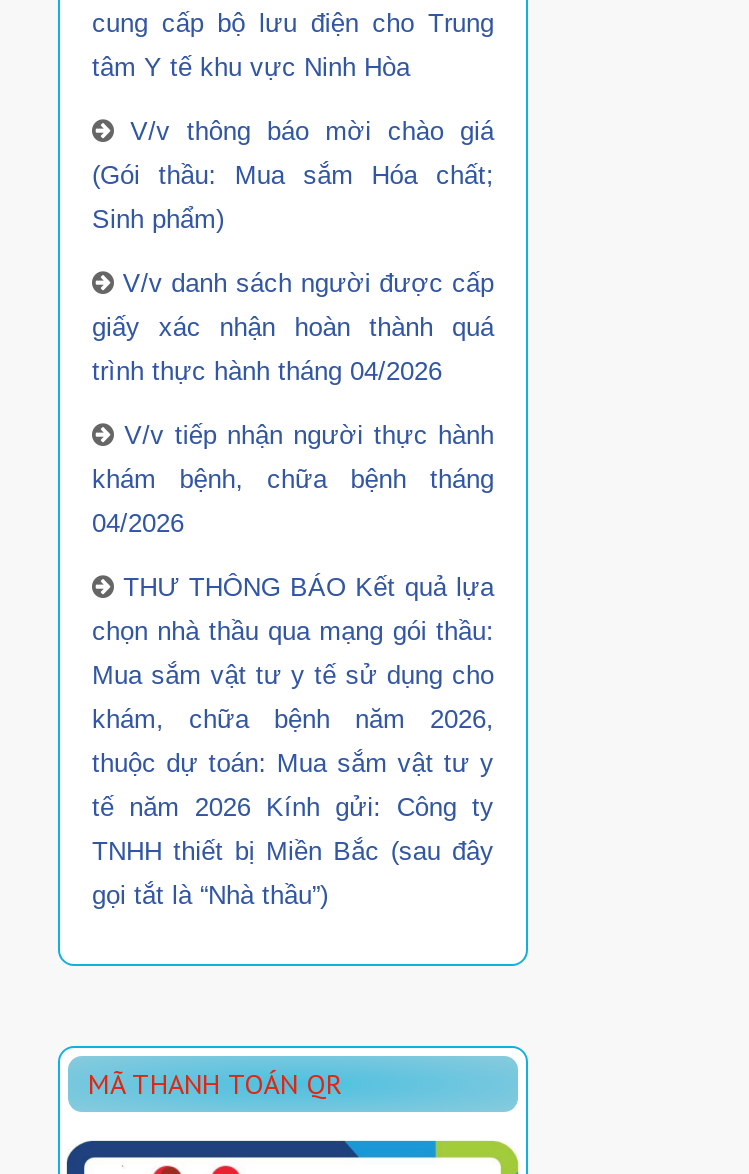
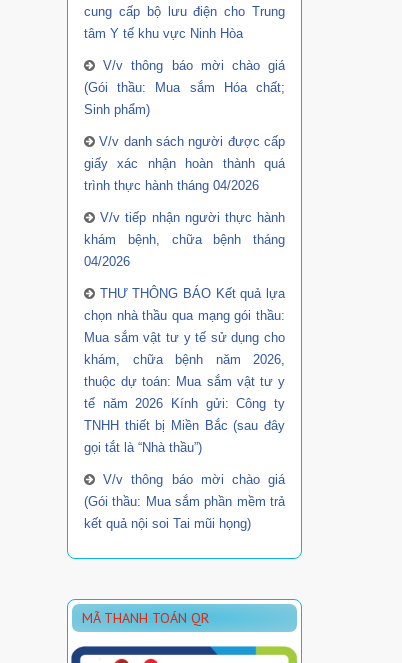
none -> [84,472,285,531] V/v thông báo mời chào giá | (Gói thầu: Mua sắm phần mềm trả | kết quả nội soi Tai mũi họng)

